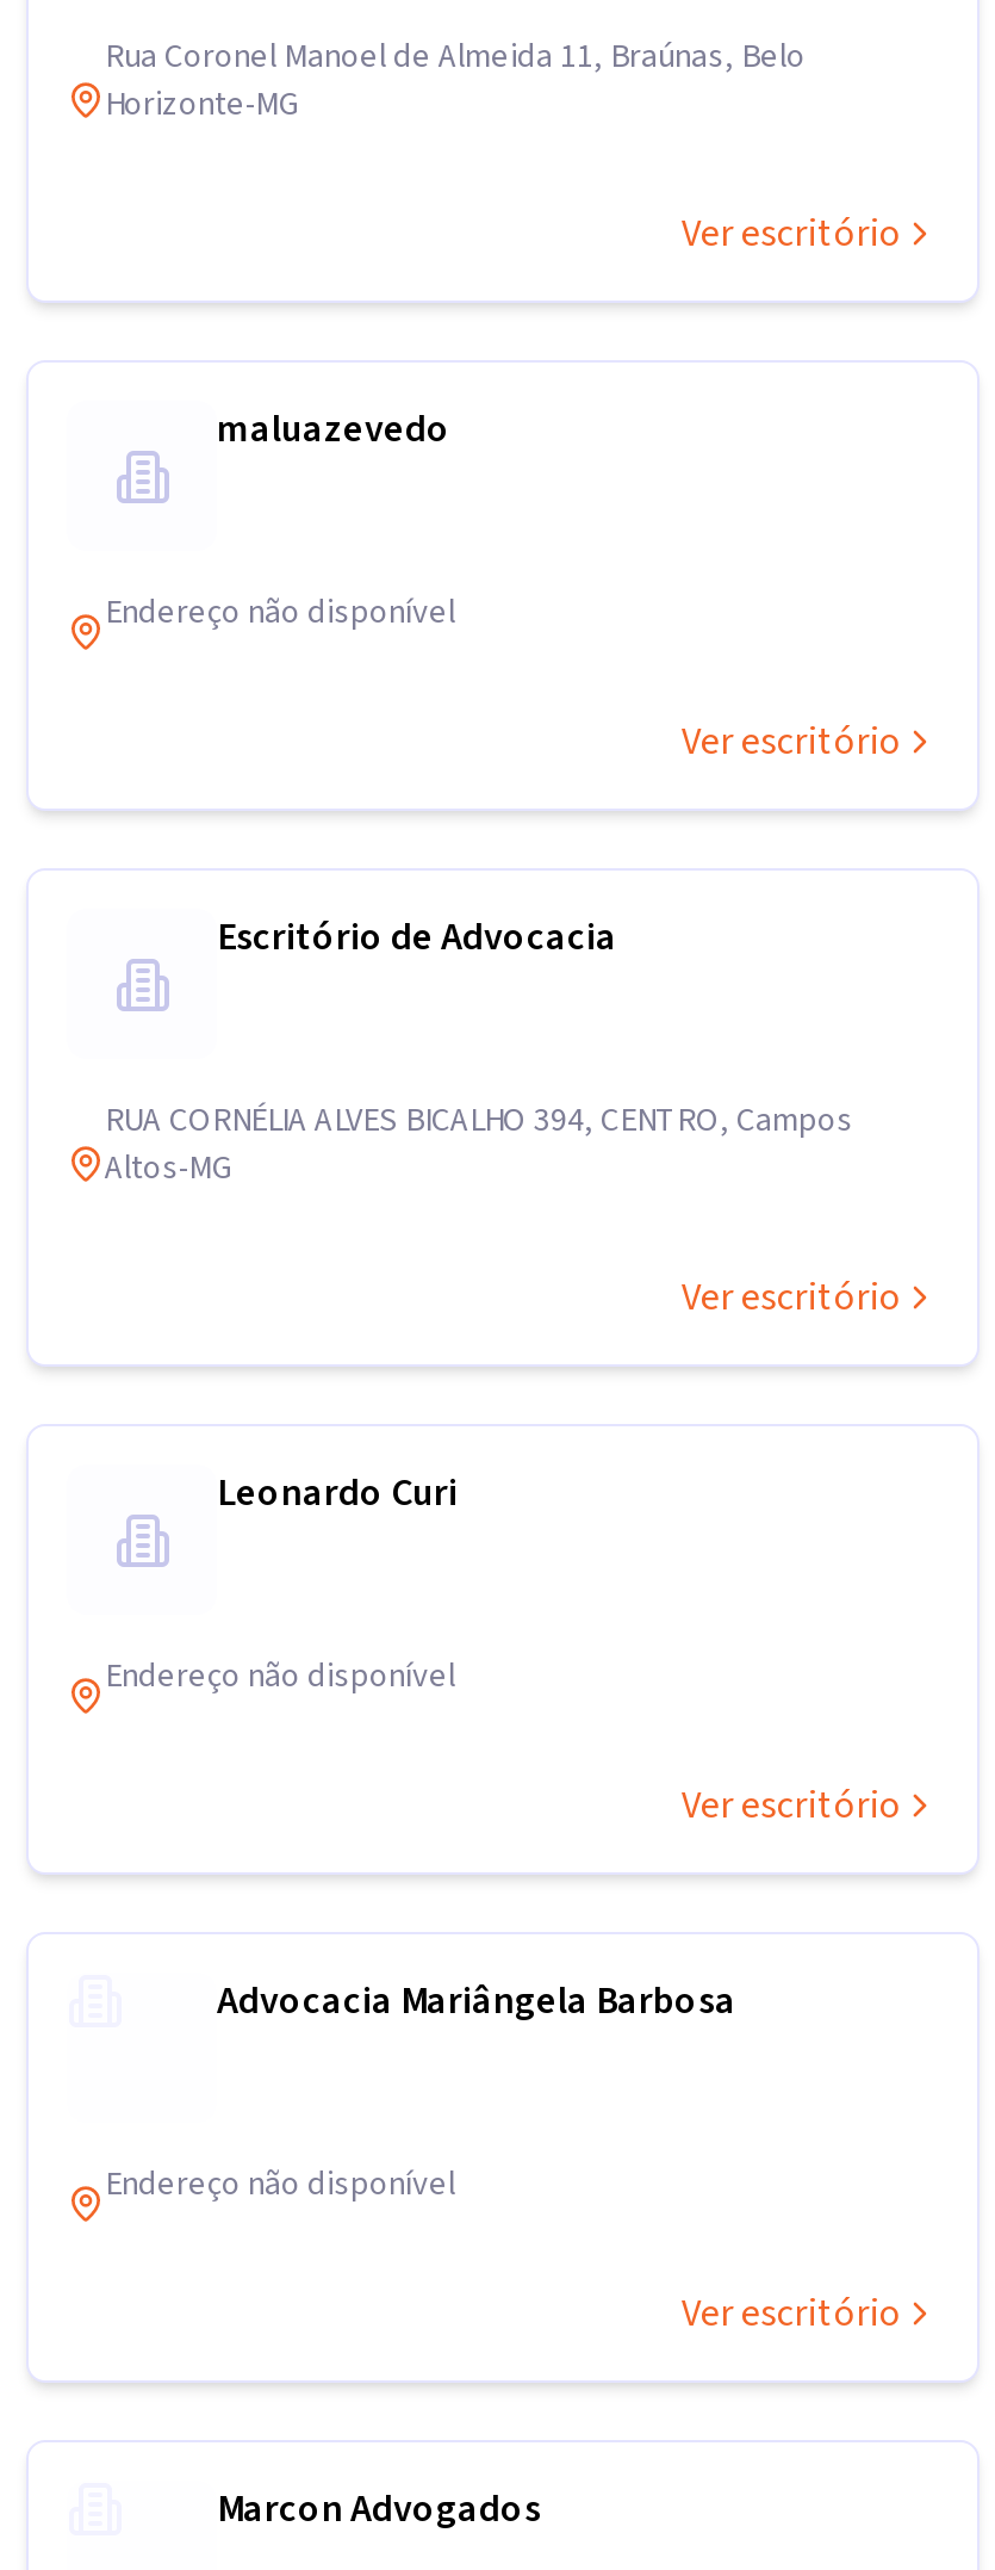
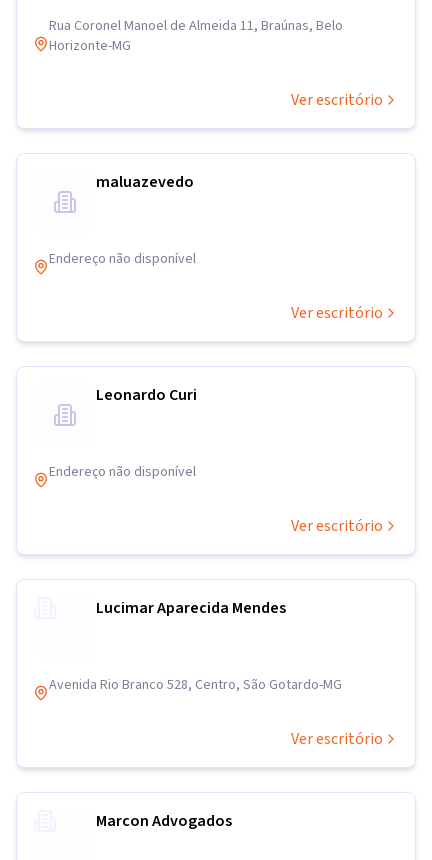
[217,911,617,964] Escritório de Advocacia -> none
[105,1097,901,1324] RUA CORNÉLIA ALVES BICALHO 394, CENTRO, Campos | Altos-MG | Ver escritório -> none
[217,1975,736,2027] Advocacia Mariângela Barbosa -> [96,597,286,619] Lucimar Aparecida Mendes
[105,2161,455,2209] Endereço não disponível -> [49,675,342,695] Avenida Rio Branco 528, Centro, São Gotardo-MG

